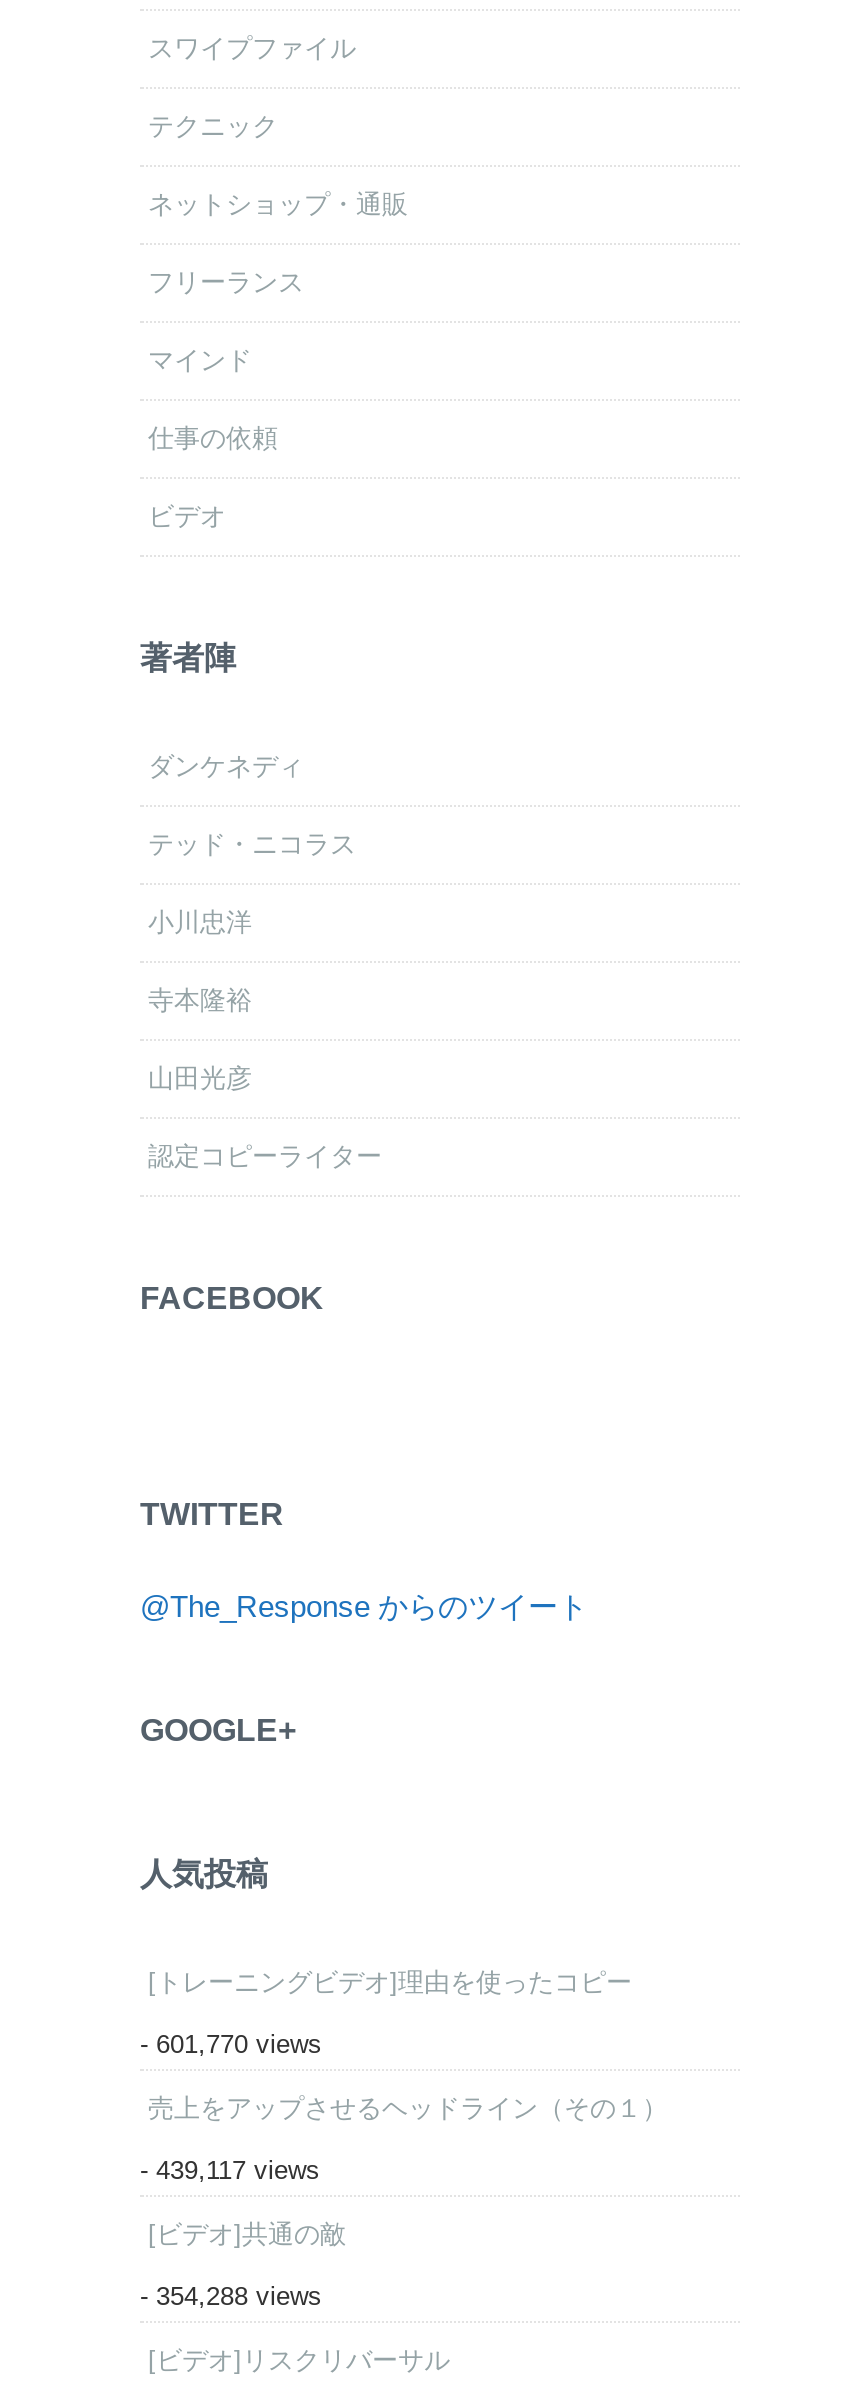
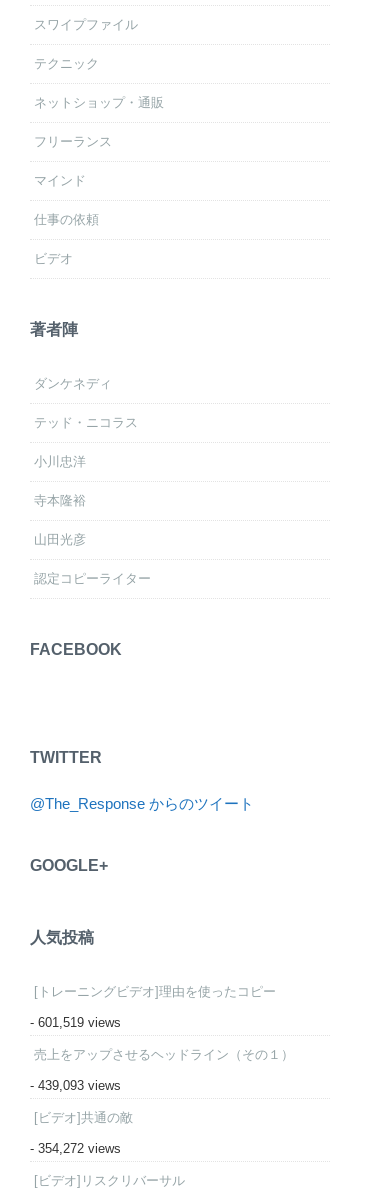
[140,2028,322,2058] - 601,770 views -> [30,1015,121,1030] - 601,519 views
[140,2154,320,2184] - 439,117 views -> [30,1078,121,1093] - 439,093 views
[140,2280,322,2310] - 354,288 views -> [30,1141,121,1156] - 354,272 views

